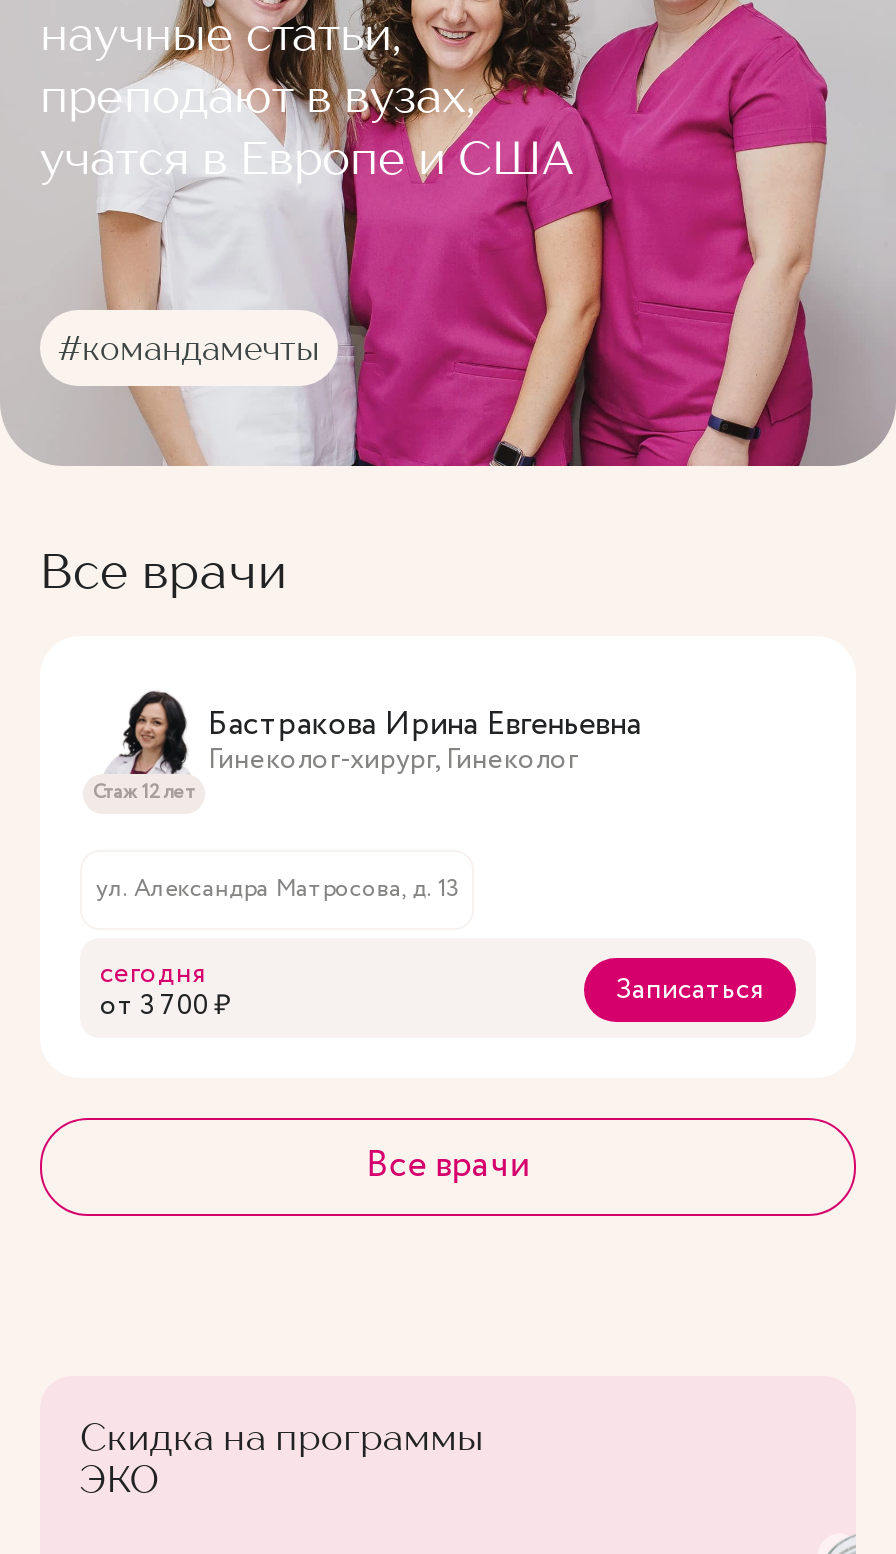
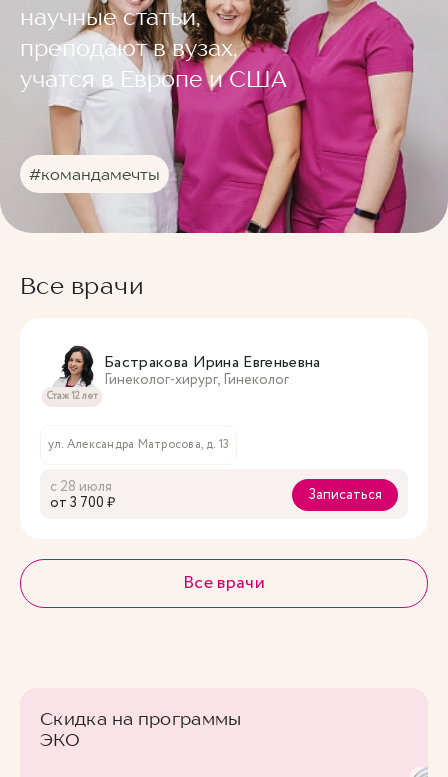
[100,954,206,994] сегодня -> [50,477,112,497] с 28 июля

